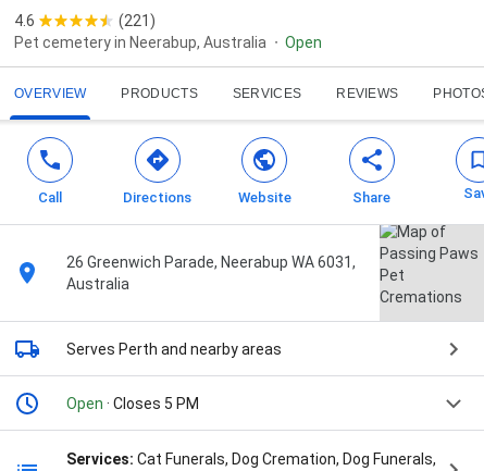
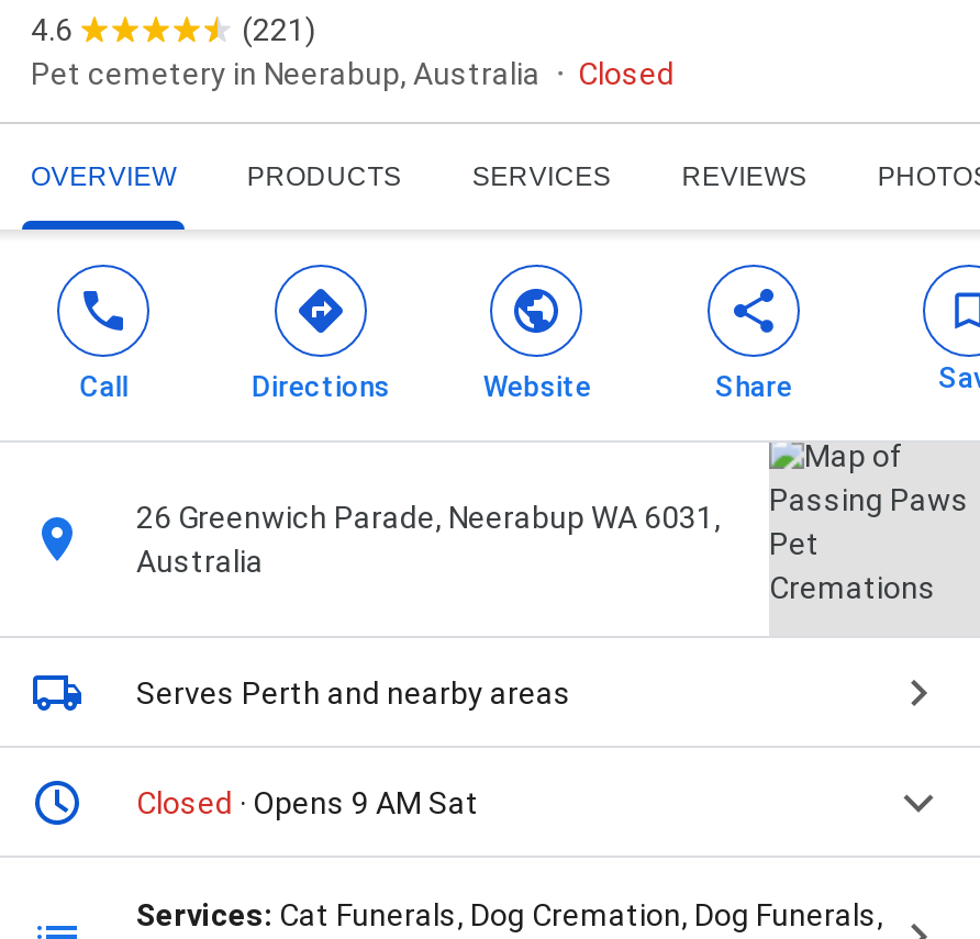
[285,34,322,51] Open -> [578,56,675,92] Closed
[66,395,199,412] Open · Closes 5 PM -> [136,786,479,821] Closed · Opens 9 AM Sat

